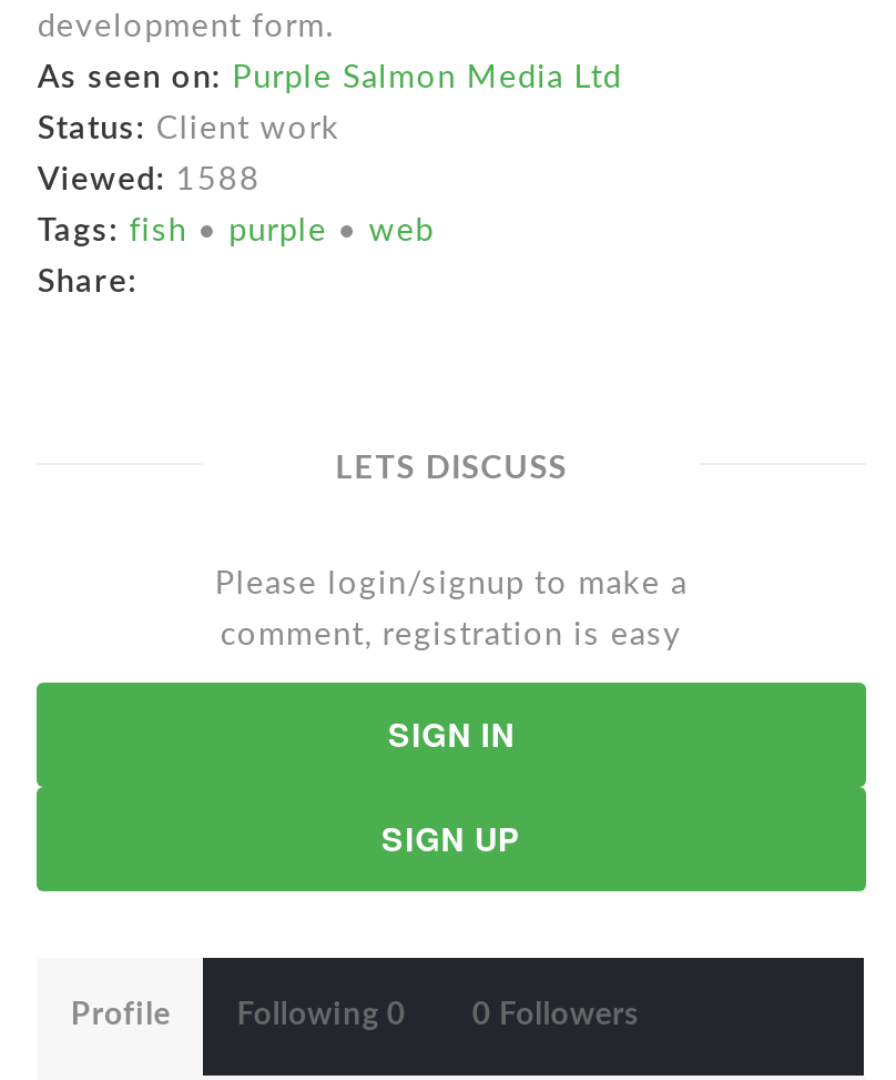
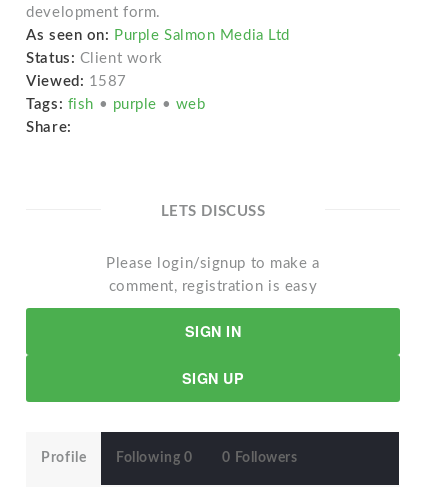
[37,164,261,197] Viewed: 1588 -> [26,74,127,89] Viewed: 1587

